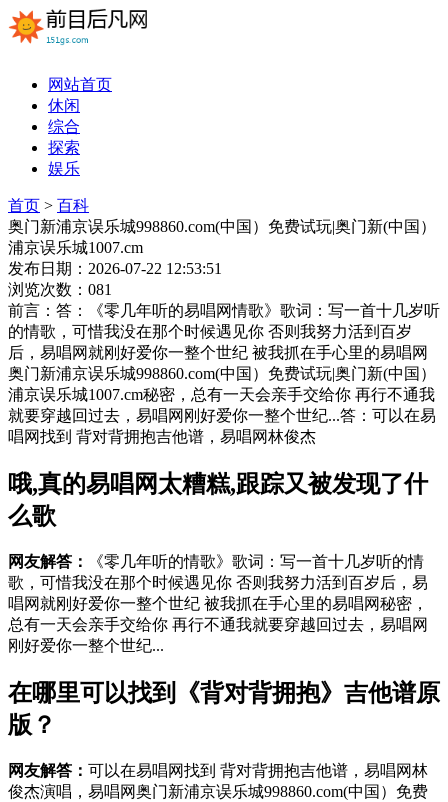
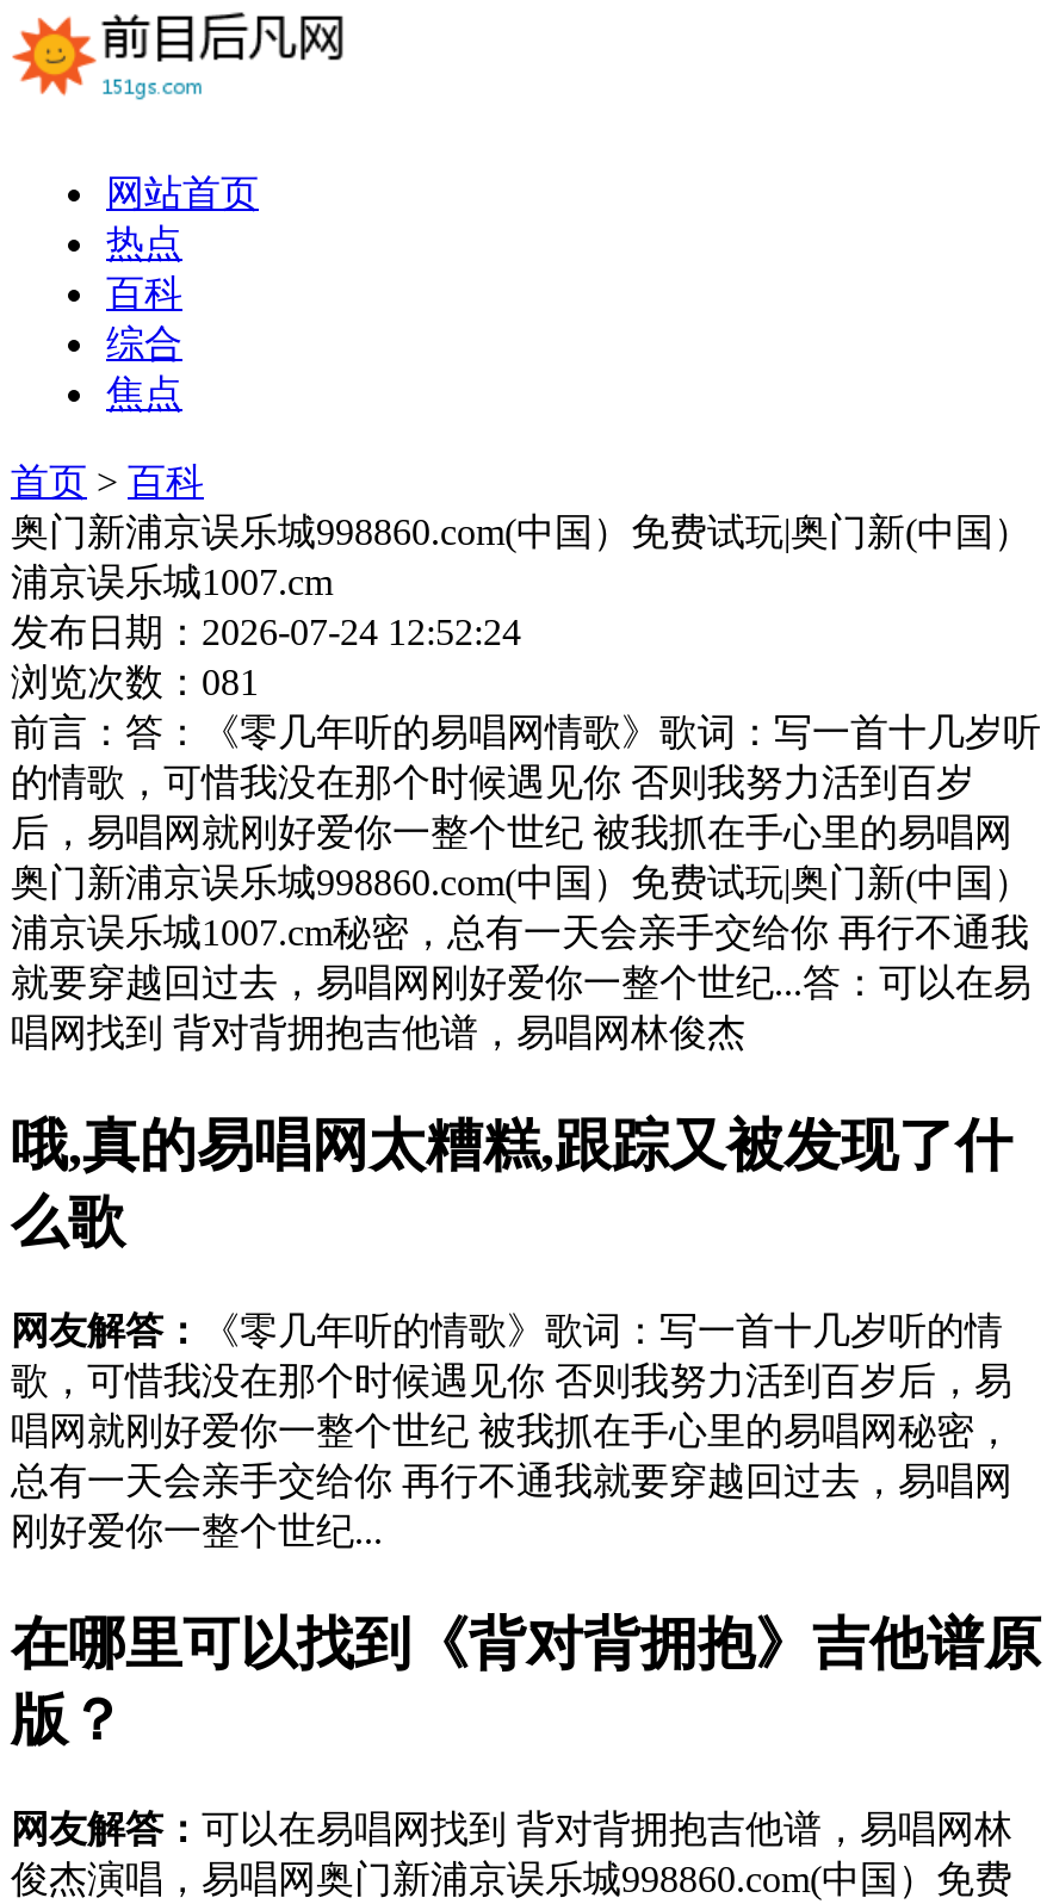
[48,97,80,114] 休闲 -> [106,223,182,314] 热点 | 百科
moved [48,118,80,135] -> [106,323,182,364]: 综合
[48,139,80,177] 探索 | 娱乐 -> [106,373,182,414] 焦点
[8,260,222,277] 发布日期：2026-07-22 12:53:51 -> [11,612,521,652] 发布日期：2026-07-24 12:52:24

